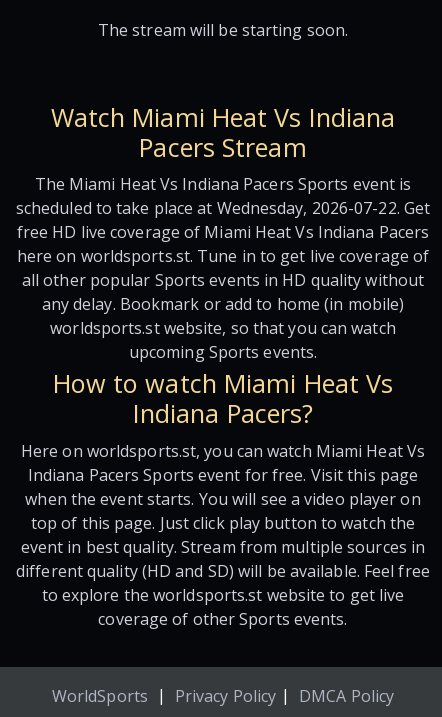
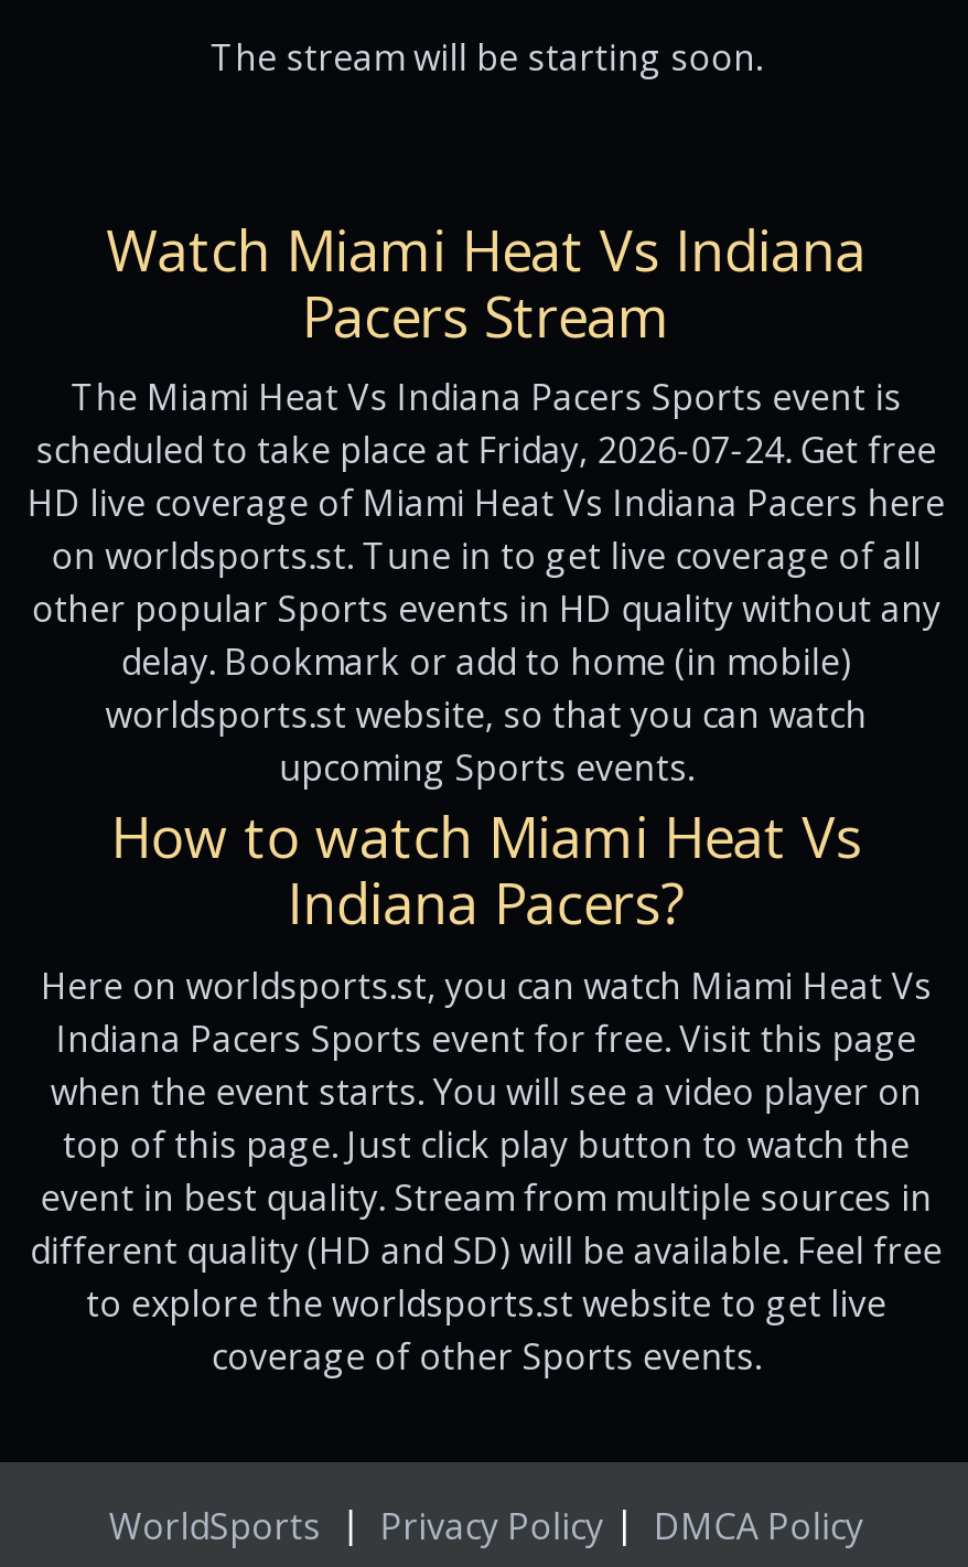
[16,197,430,315] scheduled to take place at Wednesday, 2026-07-22. Get | free HD live coverage of Miami Heat Vs Indiana Pacers | here on worldsports.st. Tune in to get live coverage of | all other popular Sports events in HD quality without | any delay. Bookmark or add to home (in mobile) -> [27,426,945,686] scheduled to take place at Friday, 2026-07-24. Get free | HD live coverage of Miami Heat Vs Indiana Pacers here | on worldsports.st. Tune in to get live coverage of all | other popular Sports events in HD quality without any | delay. Bookmark or add to home (in mobile)

